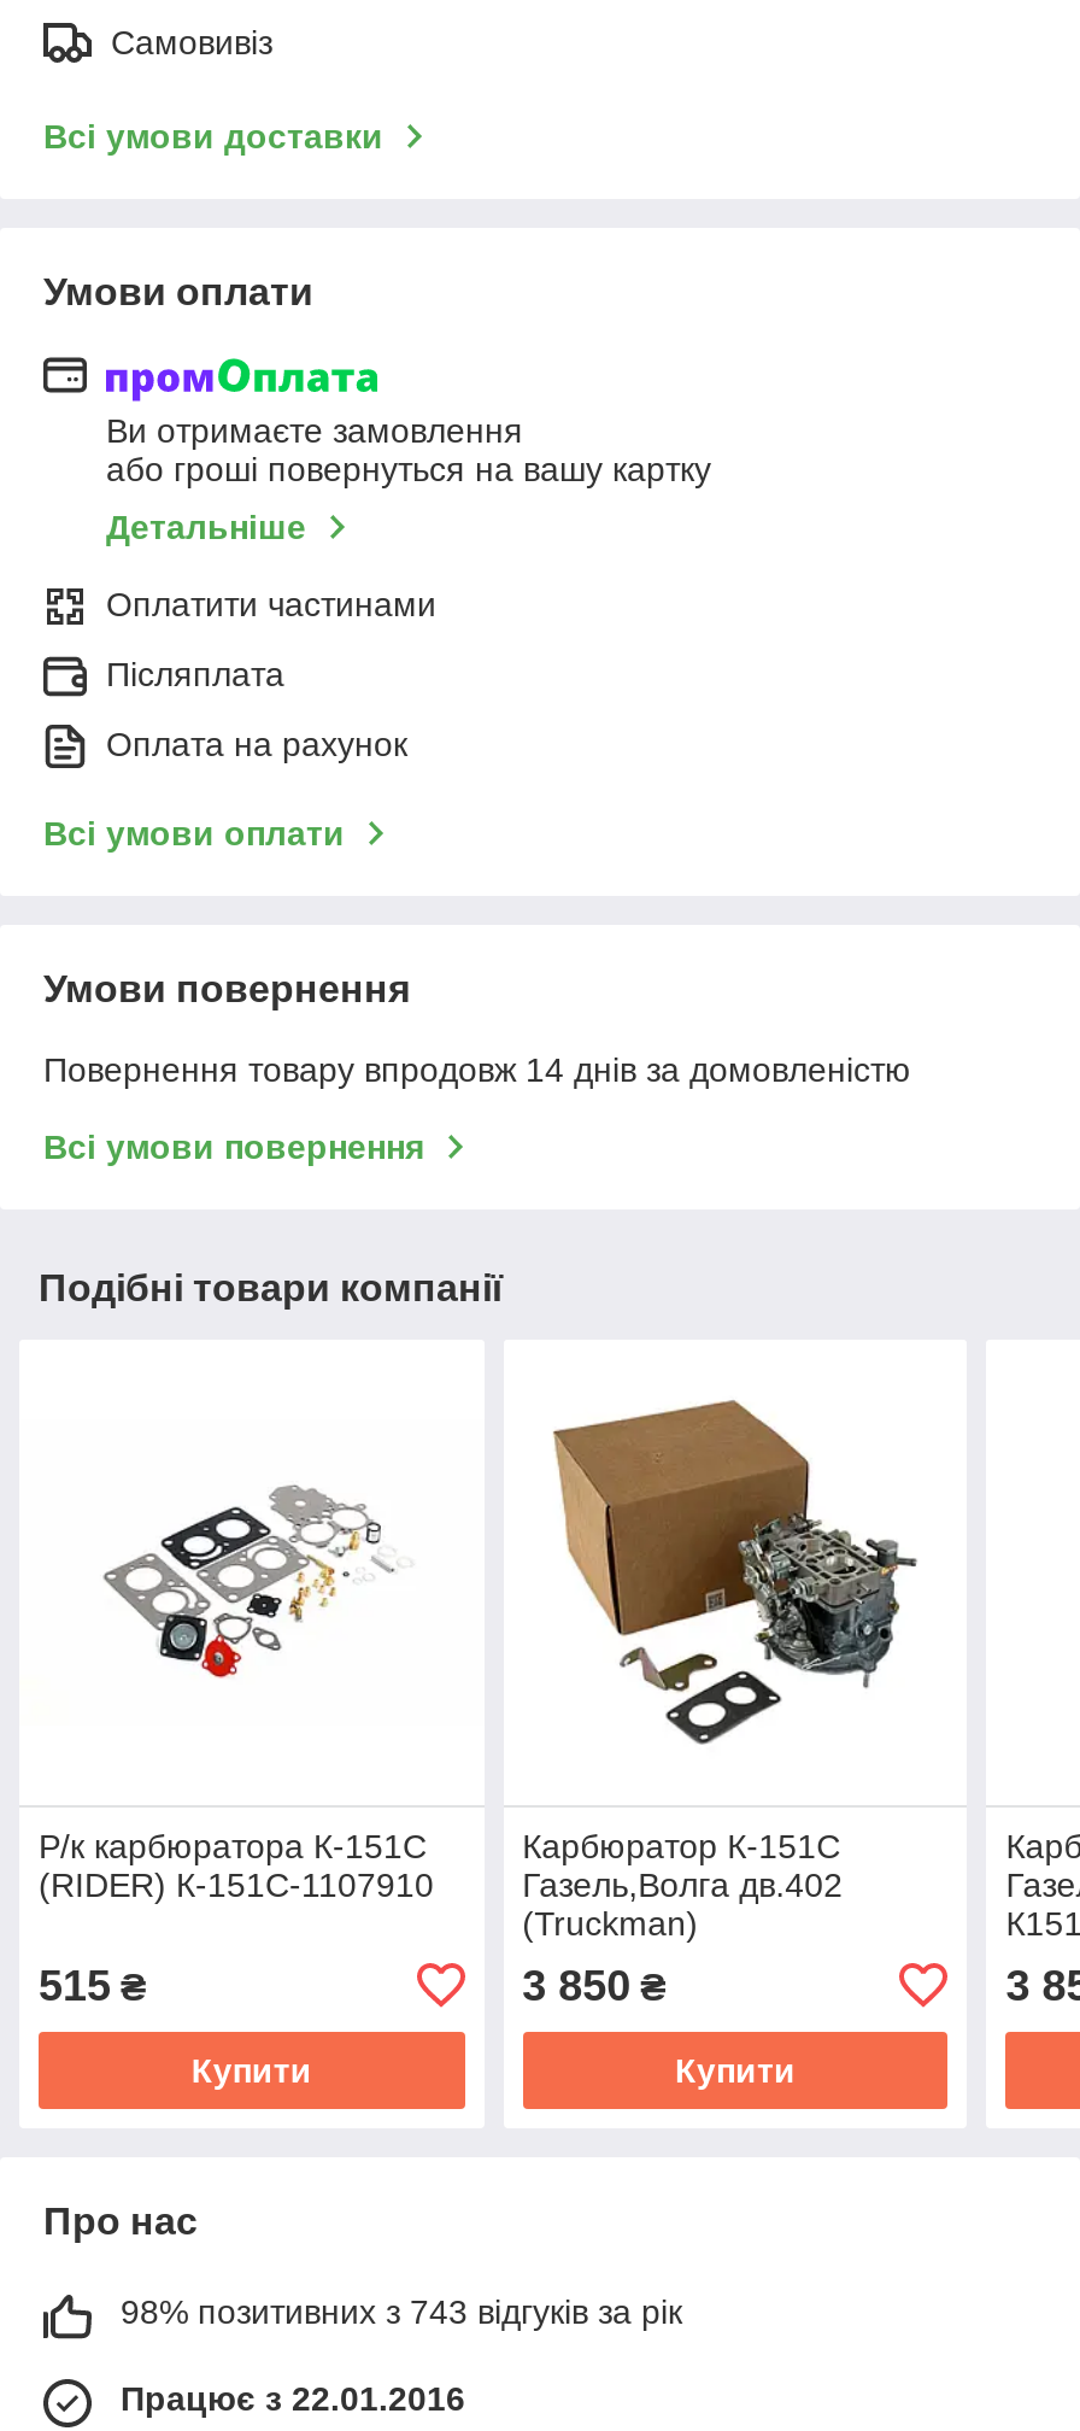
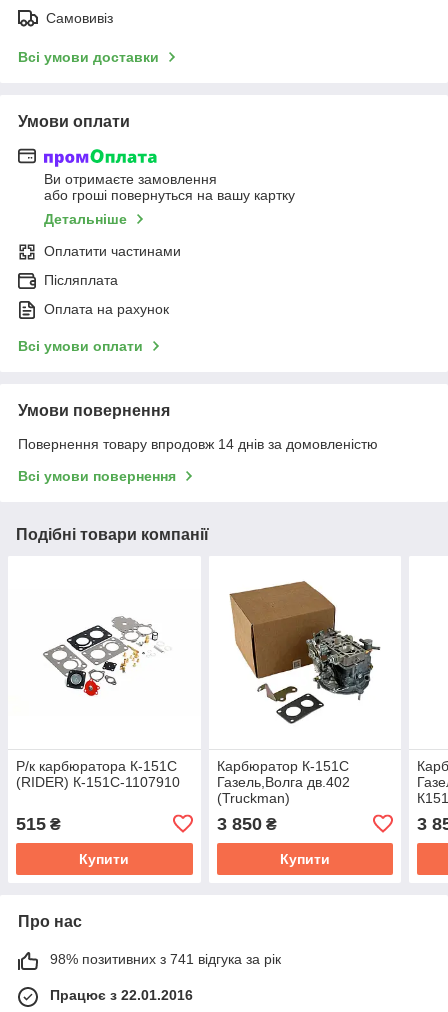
[121,2292,682,2330] 98% позитивних з 743 відгуків за рік -> [50,951,281,967] 98% позитивних з 741 відгука за рік

